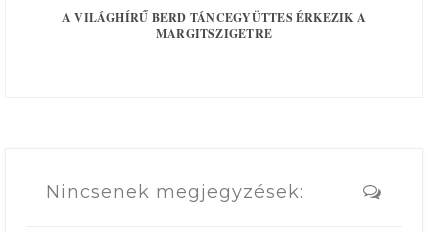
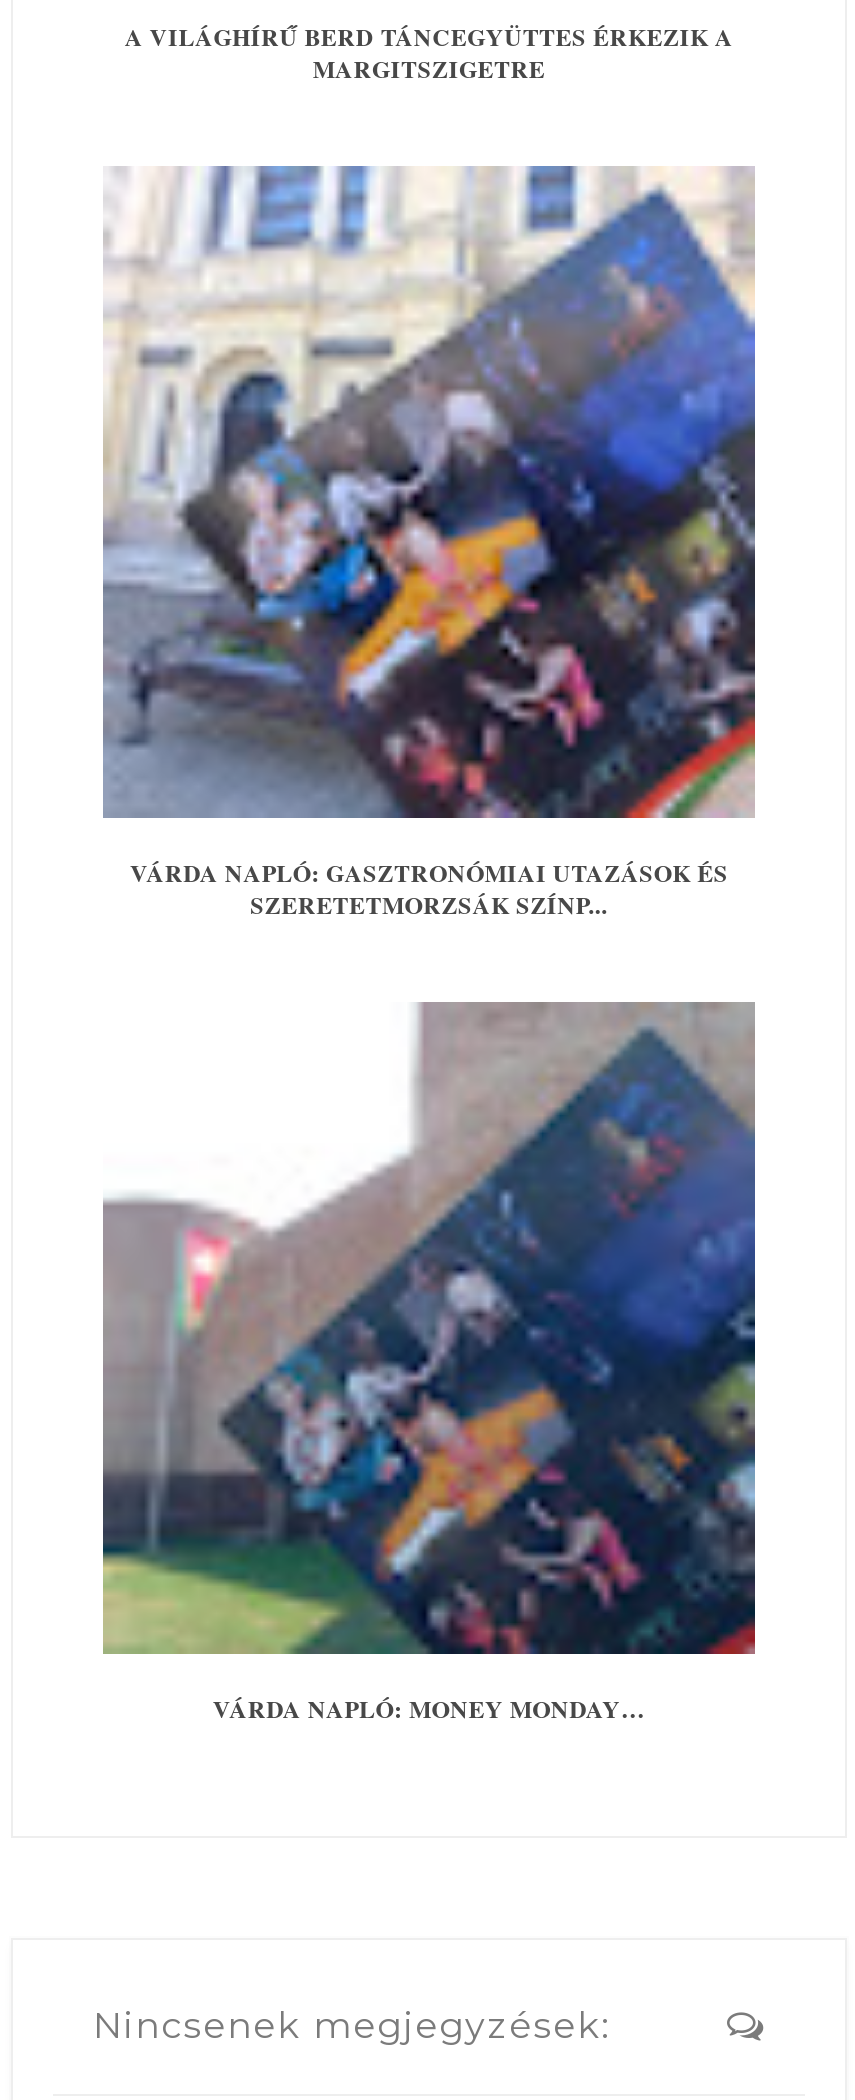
none -> [101,164,757,922] [image] | VÁRDA NAPLÓ: GASZTRONÓMIAI UTAZÁSOK ÉS | SZERETETMORZSÁK SZÍNP...
none -> [101,1000,757,1726] [image] | VÁRDA NAPLÓ: MONEY MONDAY…

